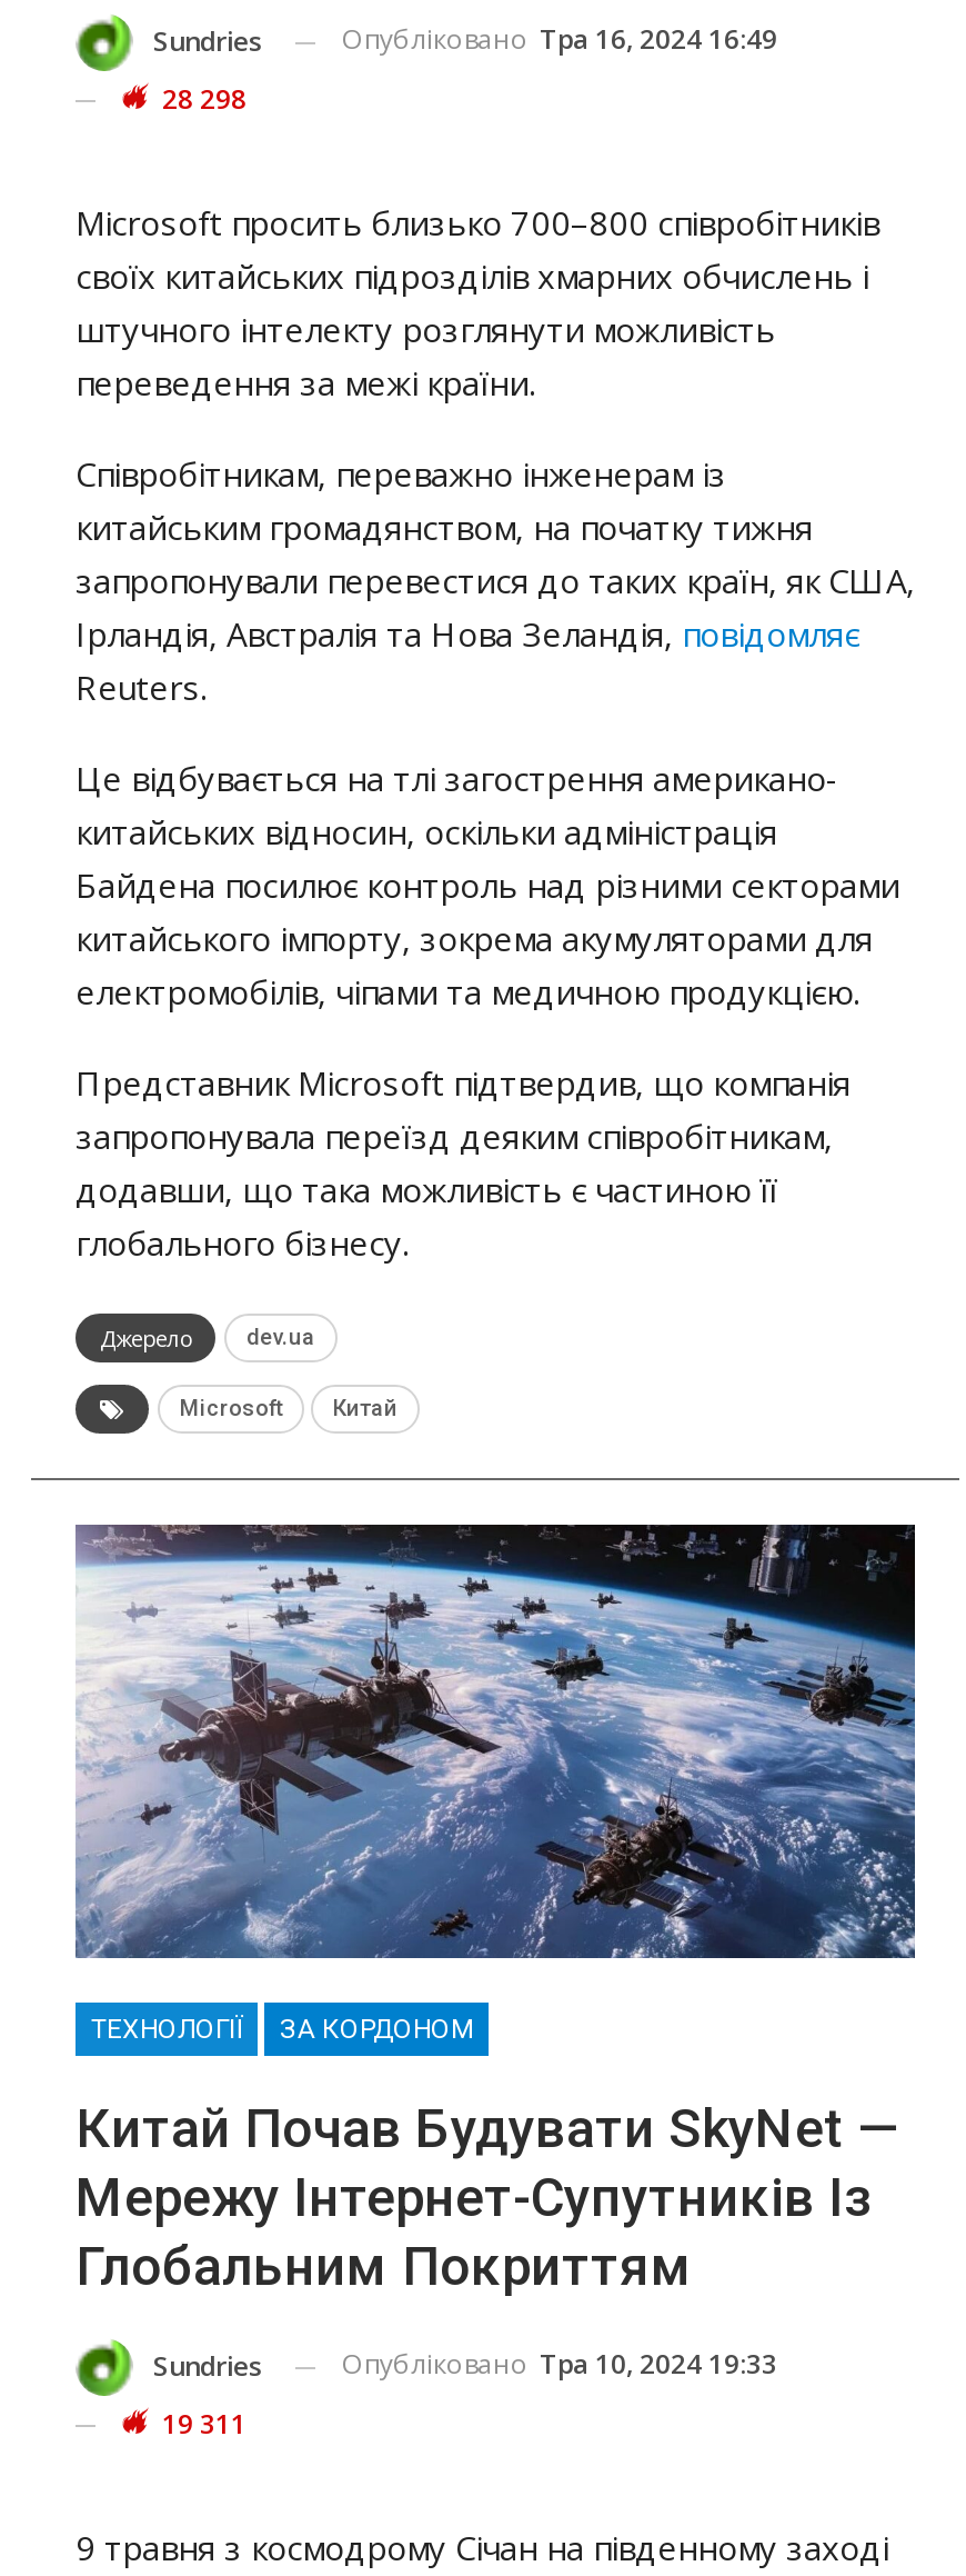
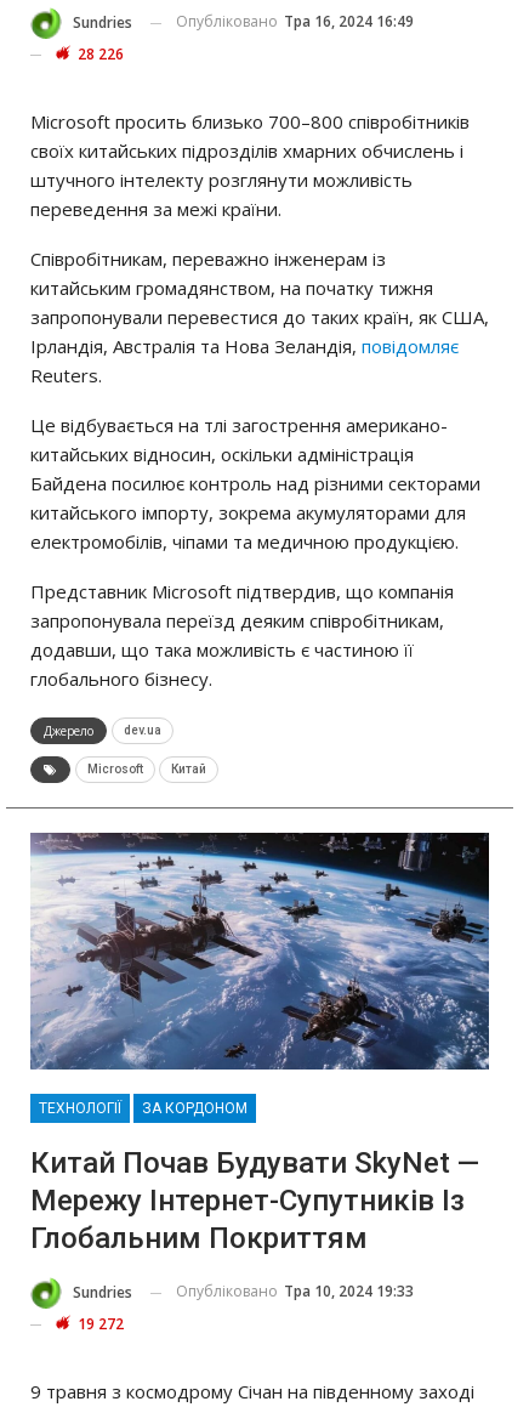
[155,80,246,118] 28 298 -> [74,44,124,65] 28 226
[155,2405,246,2443] 19 311 -> [74,1314,124,1334] 19 272

